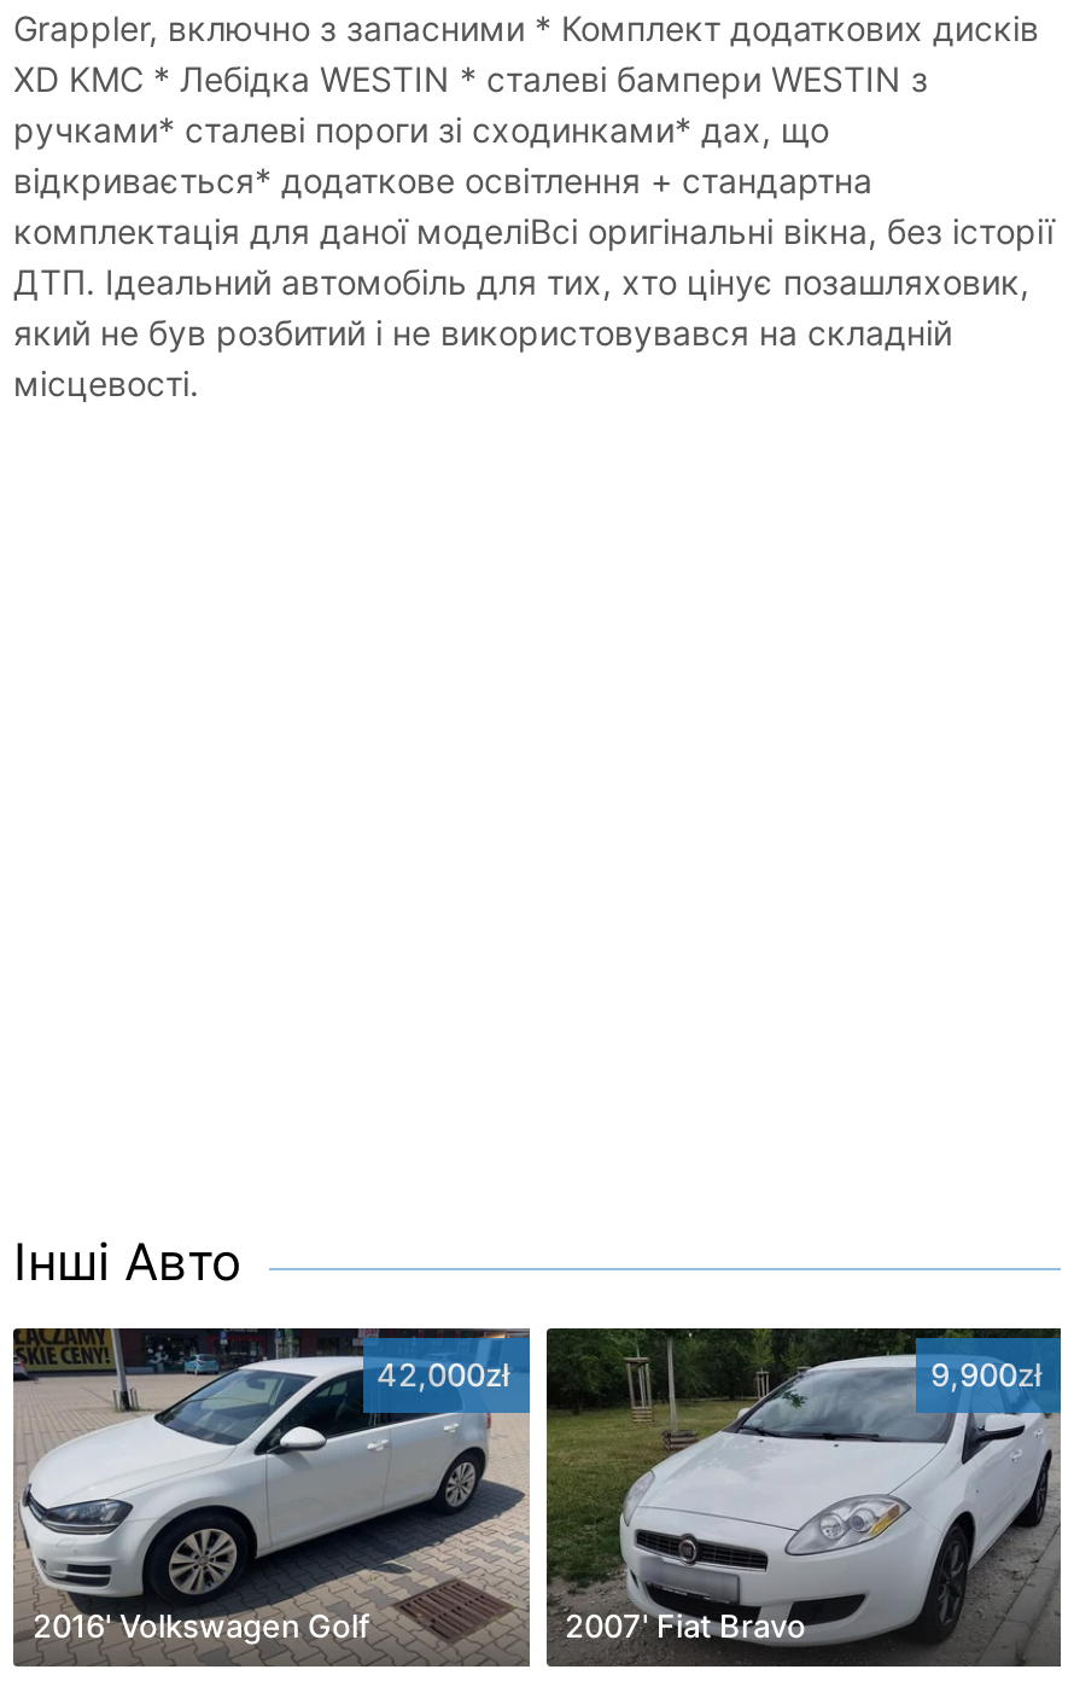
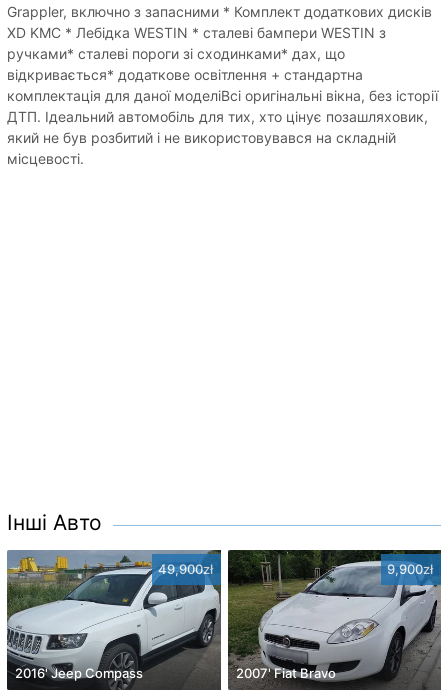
[11,1326,530,1667] [image] | 42,000zł -> [6,549,221,689] [image] | 49,900zł
[33,1607,370,1646] 2016' Volkswagen Golf -> [15,665,143,681] 2016' Jeep Compass

